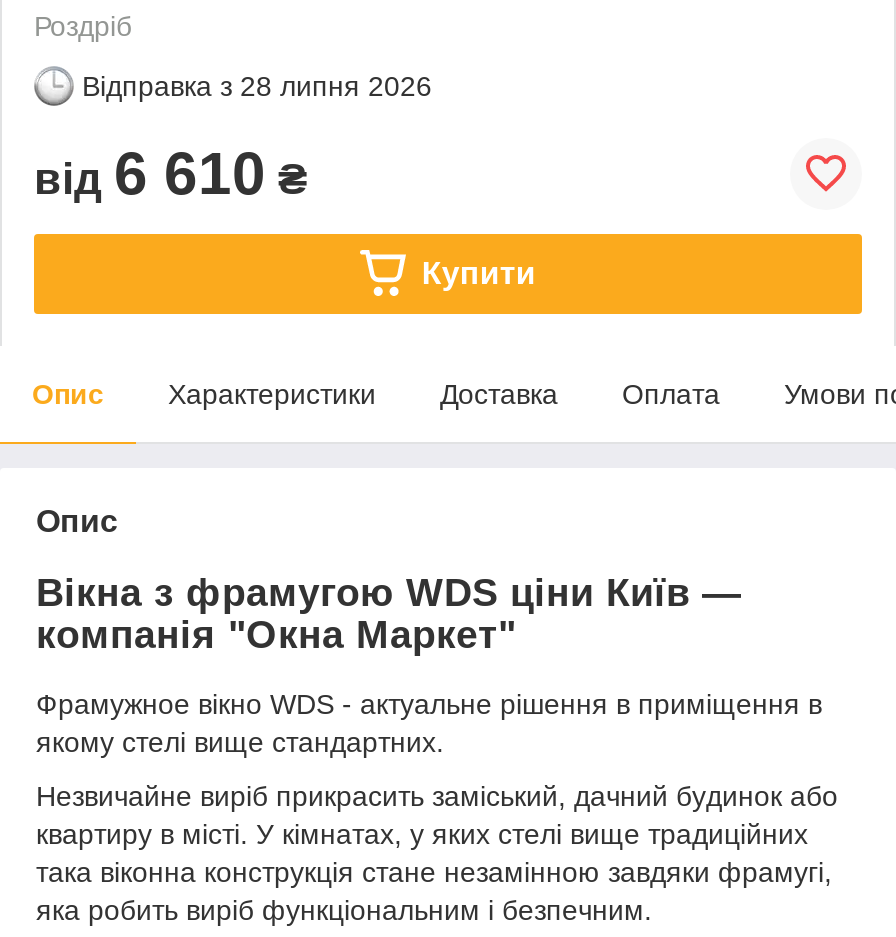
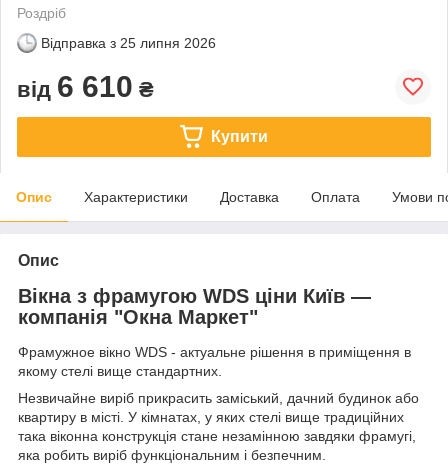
[82,70,432,102] Відправка з 28 липня 2026 -> [41,35,216,51] Відправка з 25 липня 2026

